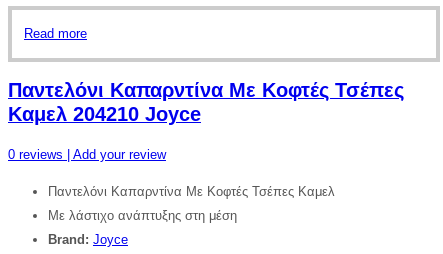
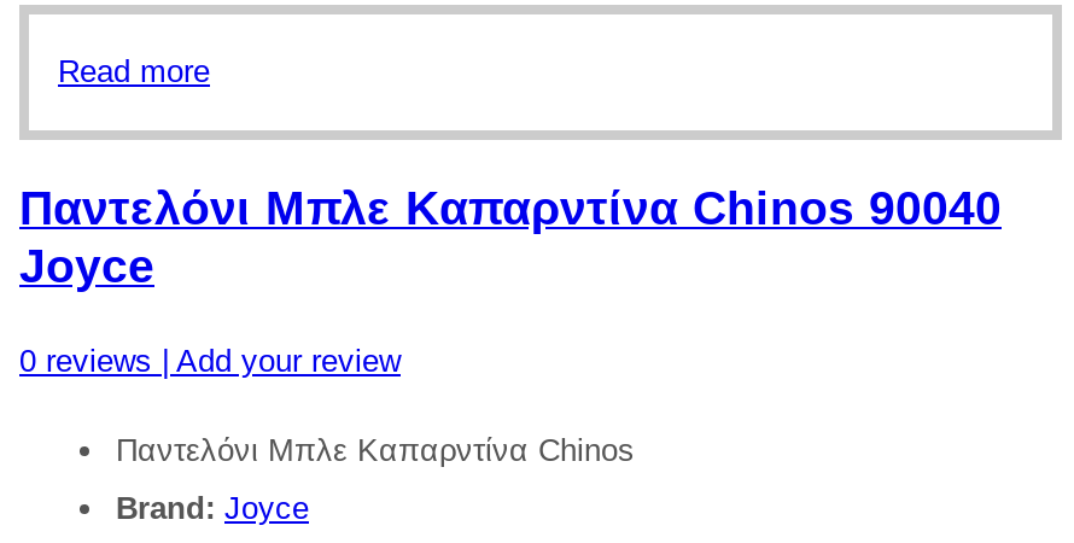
[8,79,404,125] Παντελόνι Καπαρντίνα Με Κοφτές Τσέπες | Καμελ 204210 Joyce -> [19,181,1002,292] Παντελόνι Μπλε Καπαρντίνα Chinos 90040 | Joyce
[48,184,335,223] Παντελόνι Καπαρντίνα Με Κοφτές Τσέπες Καμελ | Με λάστιχο ανάπτυξης στη μέση -> [116,432,635,468] Παντελόνι Μπλε Καπαρντίνα Chinos

